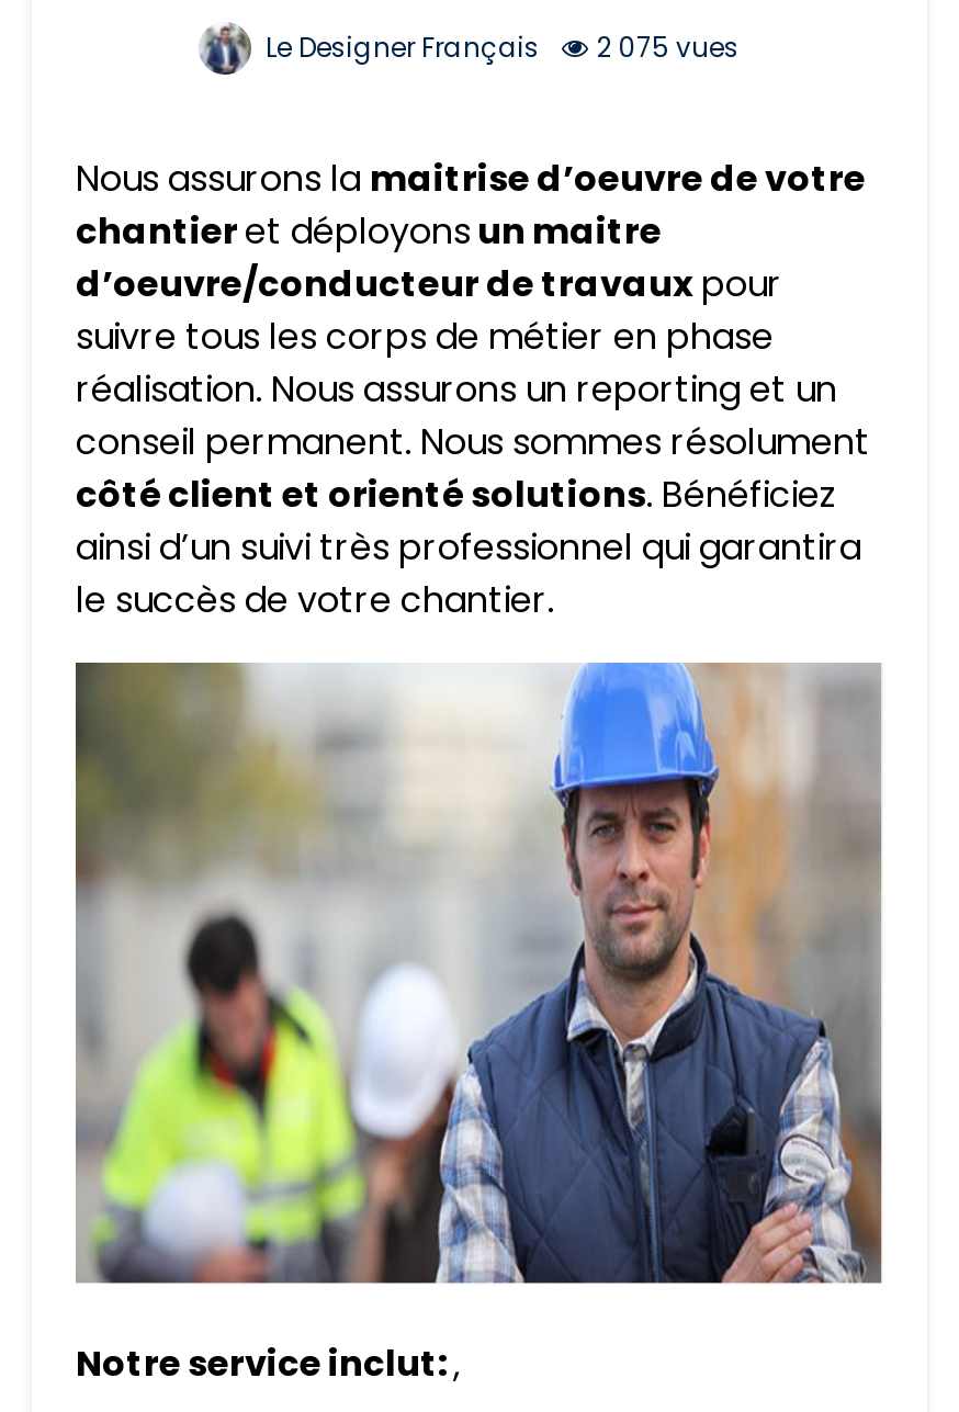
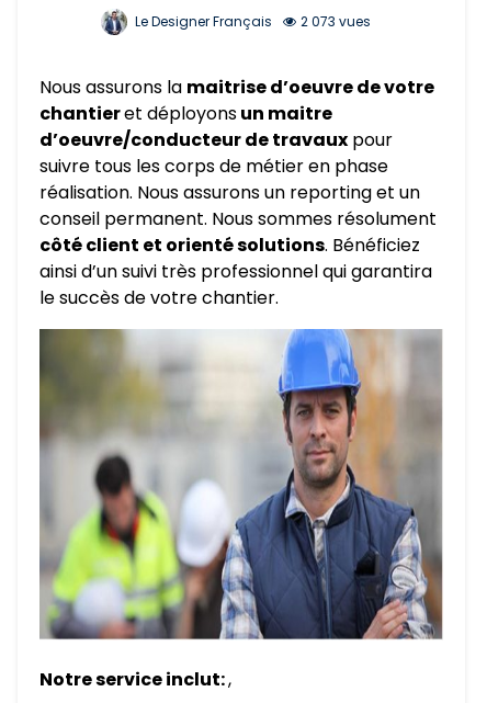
[259,28,740,65] Le Designer Français 2 075 vues -> [132,12,371,30] Le Designer Français 2 073 vues

